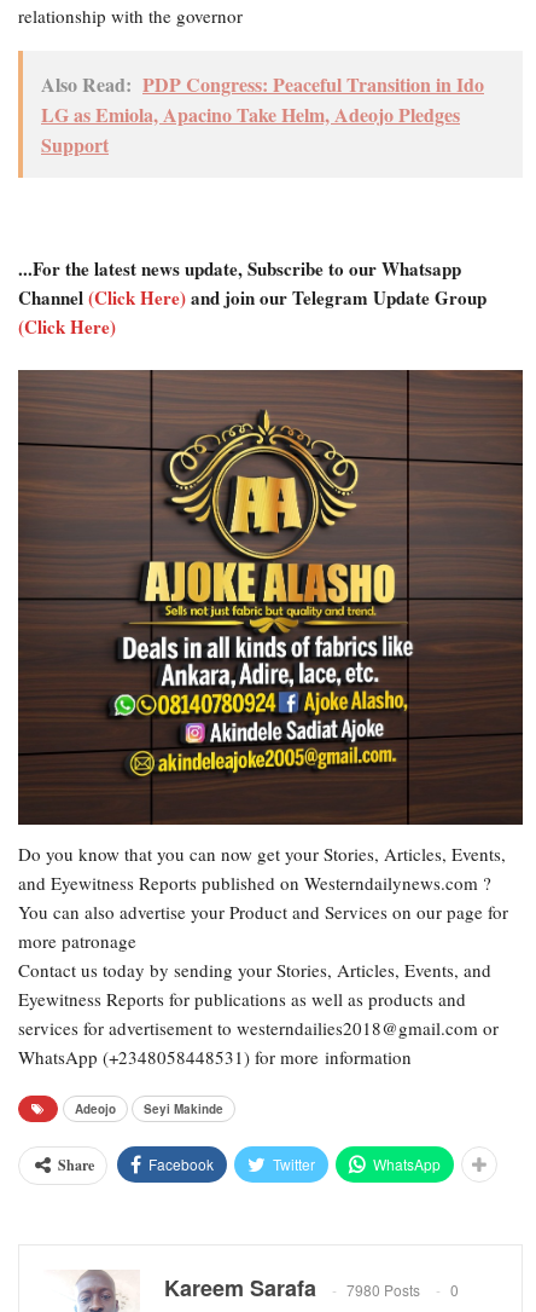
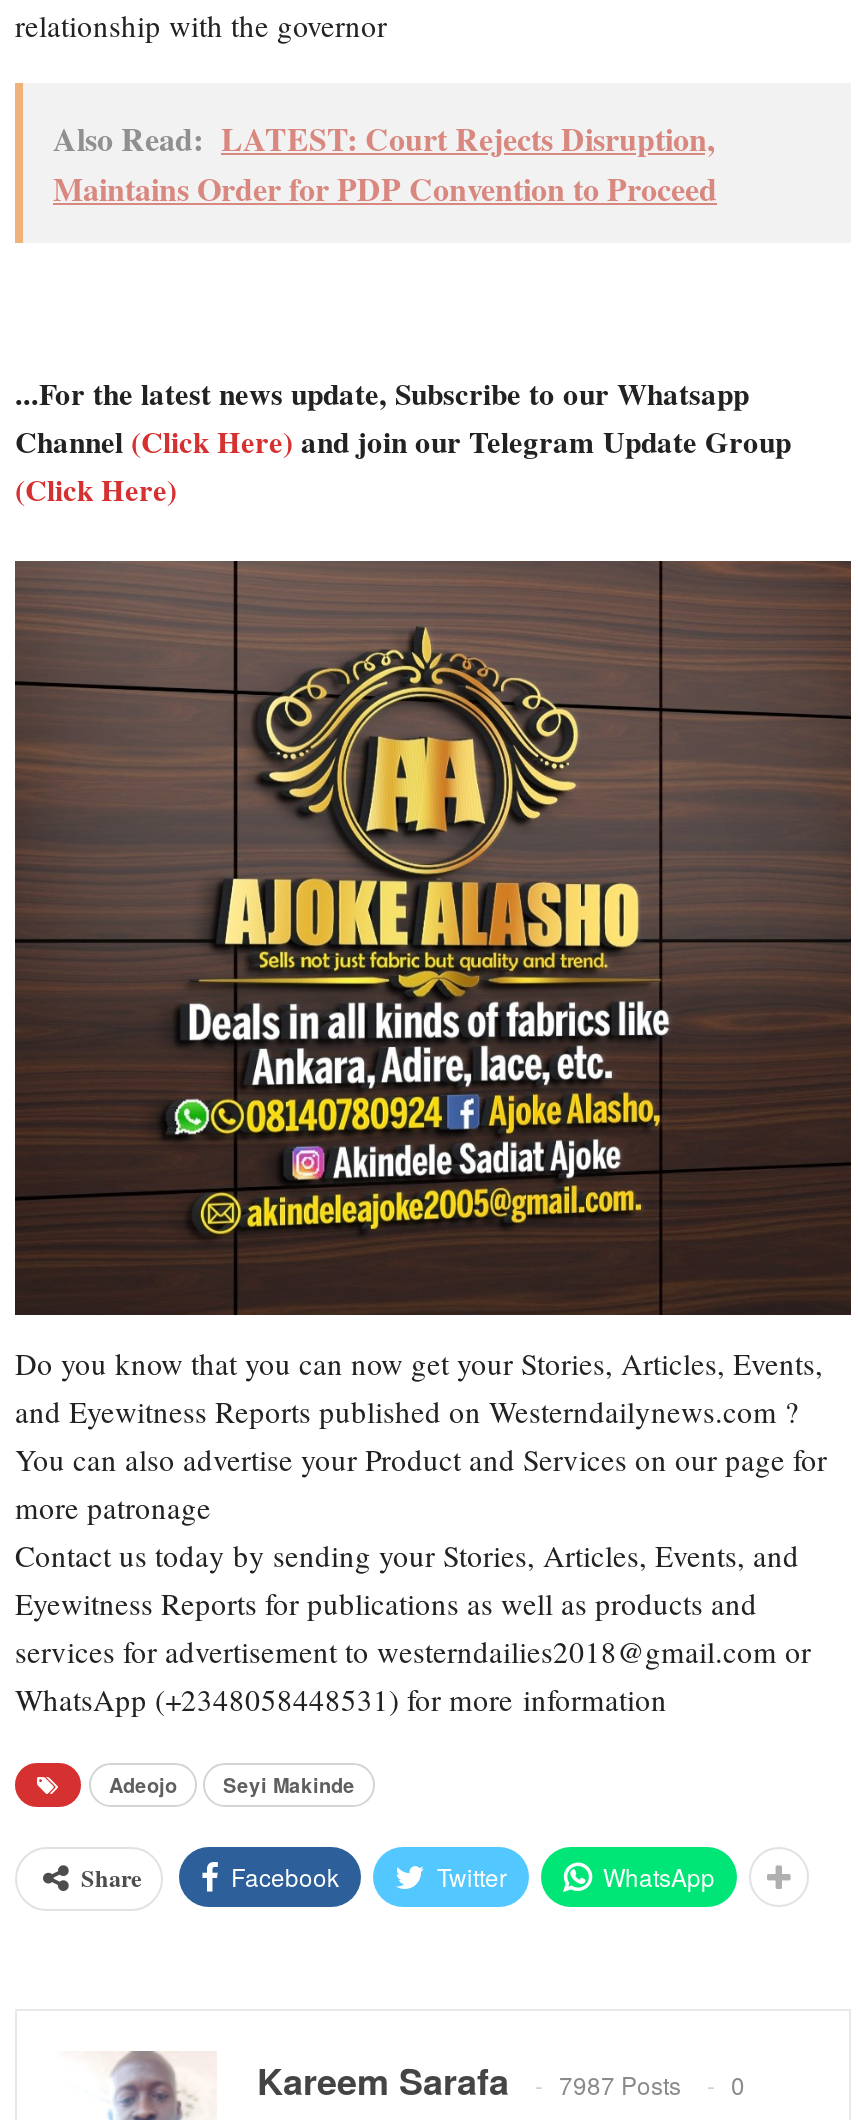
[41,70,484,158] Also Read: PDP Congress: Peaceful Transition in Ido | LG as Emiola, Apacino Take Helm, Adeojo Pledges | Support -> [53,115,717,211] Also Read: LATEST: Court Rejects Disruption, | Maintains Order for PDP Convention to Proceed
[164,1272,459,1304] Kareem Sarafa 7980 Posts 0 -> [257,2054,745,2106] Kareem Sarafa 7987 Posts 0

